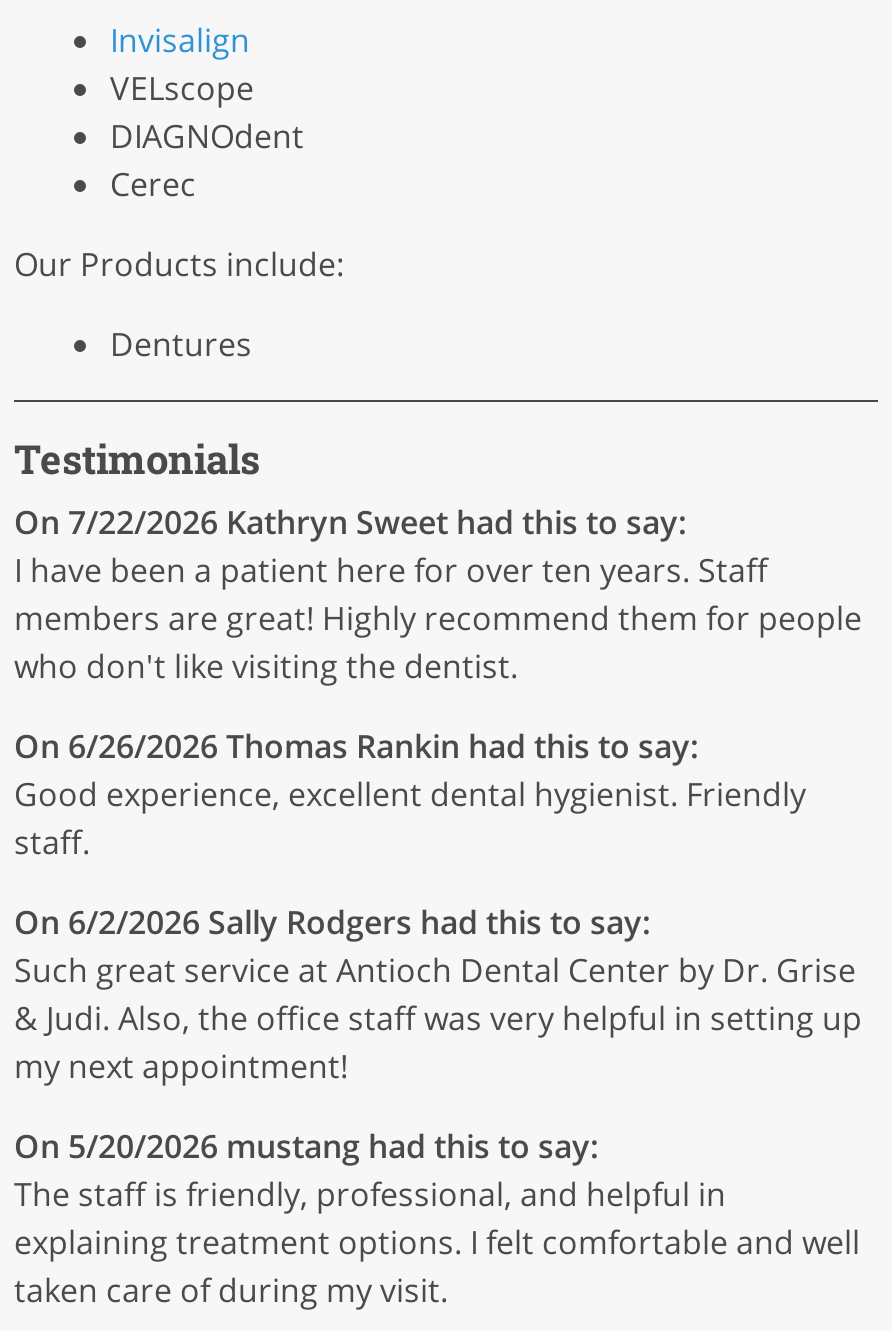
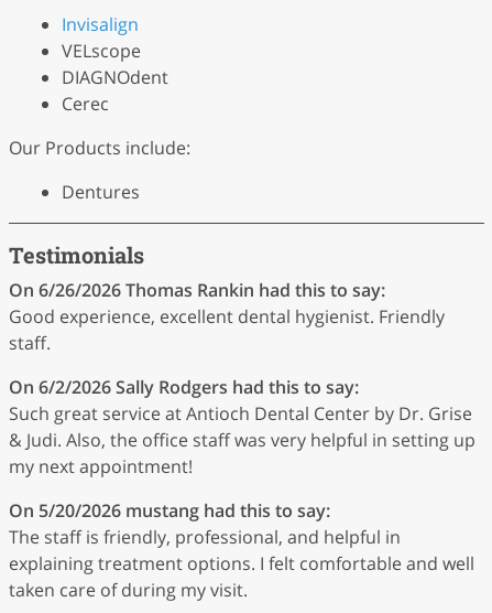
[14,500,862,688] On 7/22/2026 Kathryn Sweet had this to say: | I have been a patient here for over ten years. Staff | members are great! Highly recommend them for people | who don't like visiting the dentist. -> none

